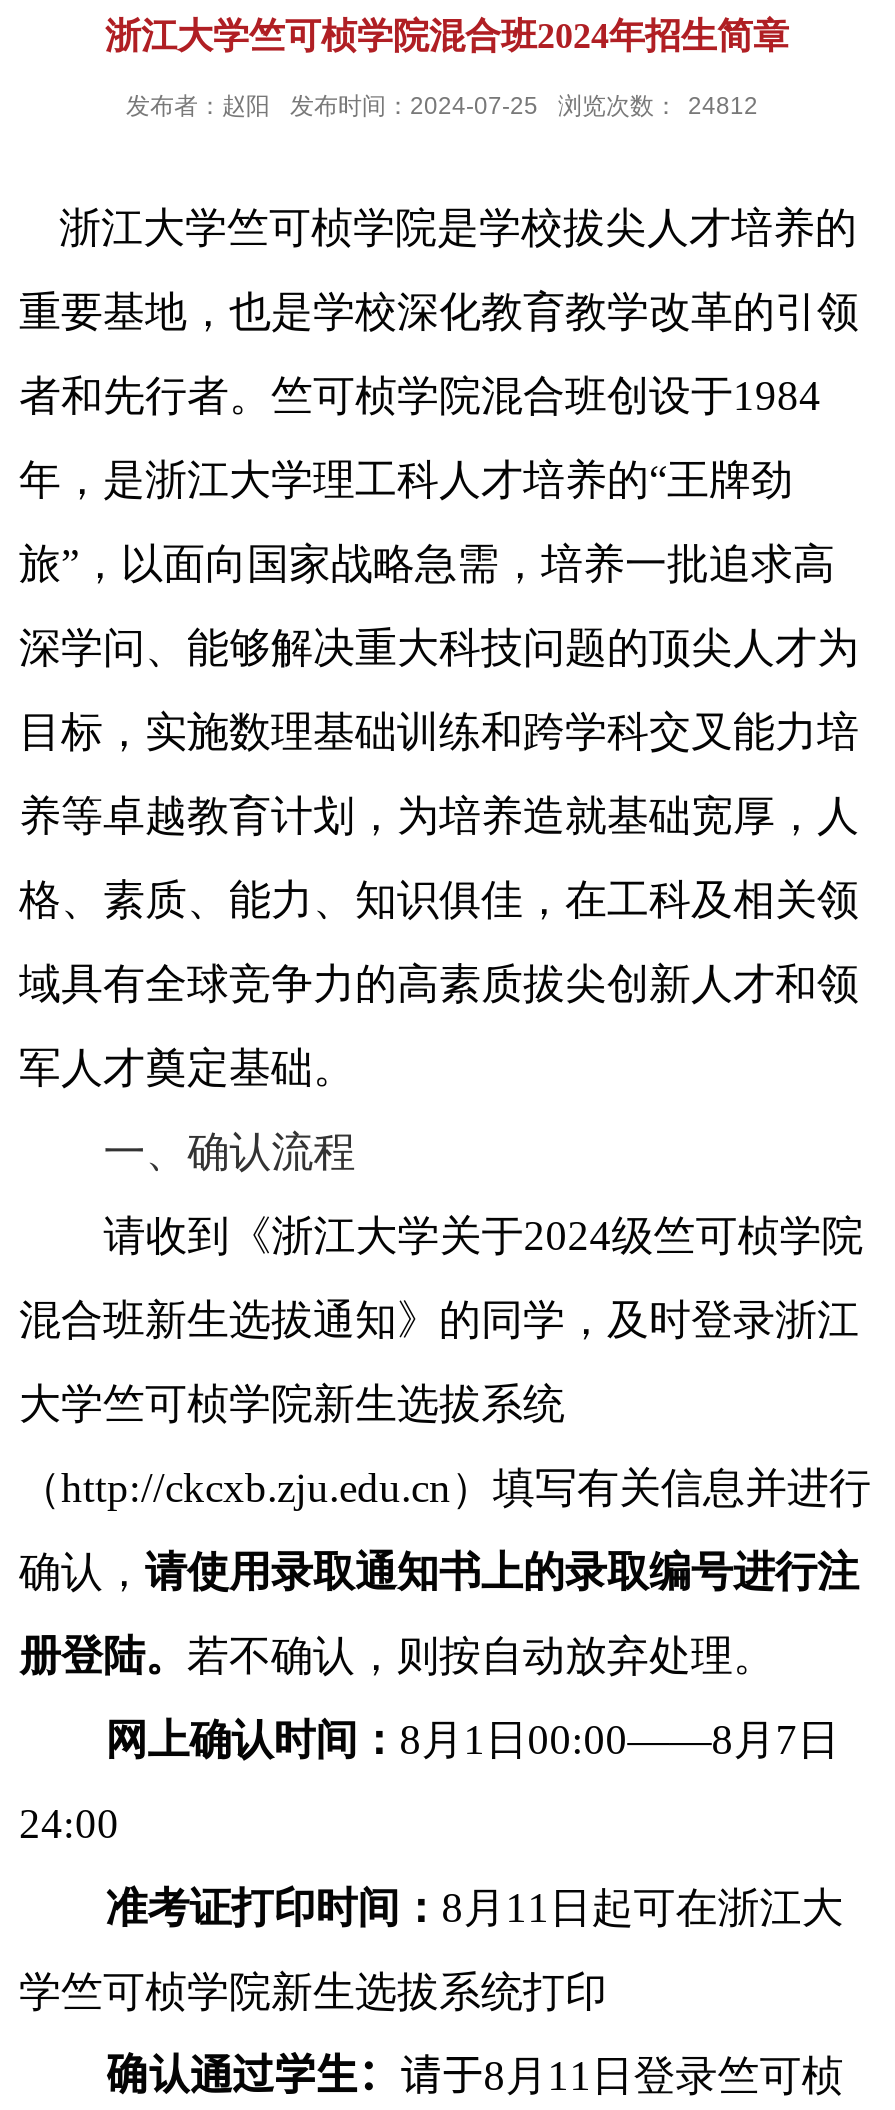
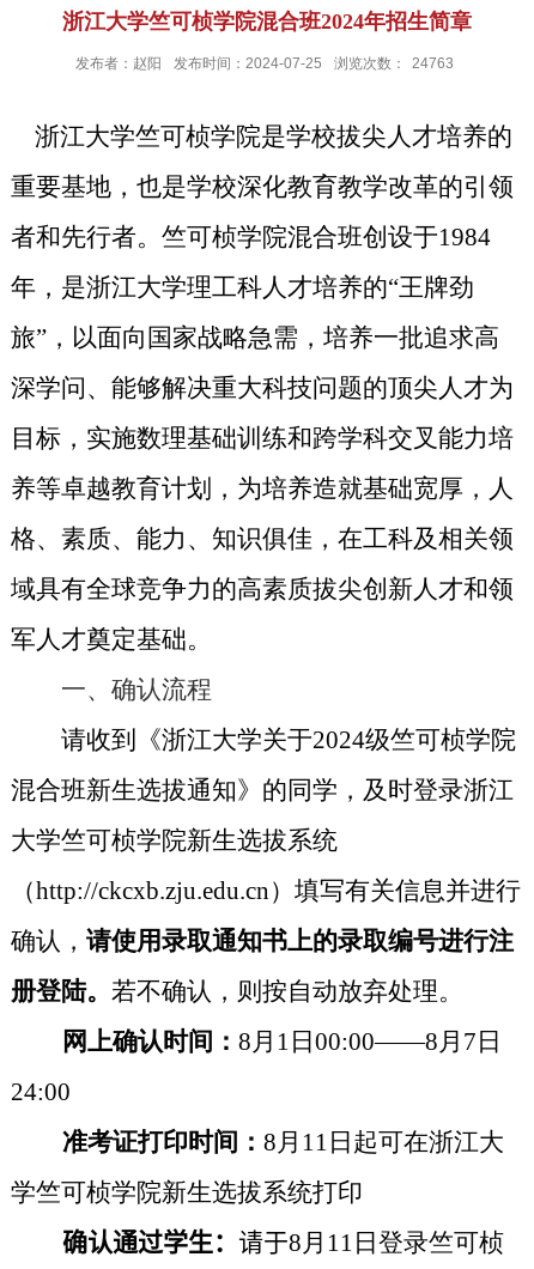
[126,92,758,120] 发布者：赵阳 发布时间：2024-07-25 浏览次数： 24812 -> [75,55,453,72] 发布者：赵阳 发布时间：2024-07-25 浏览次数： 24763

